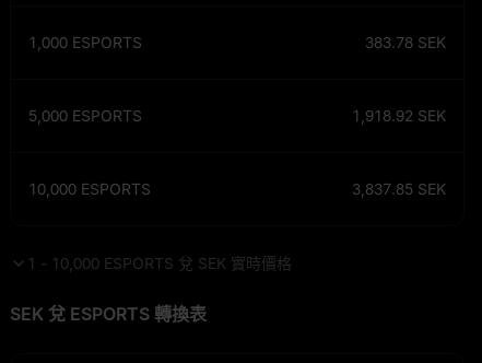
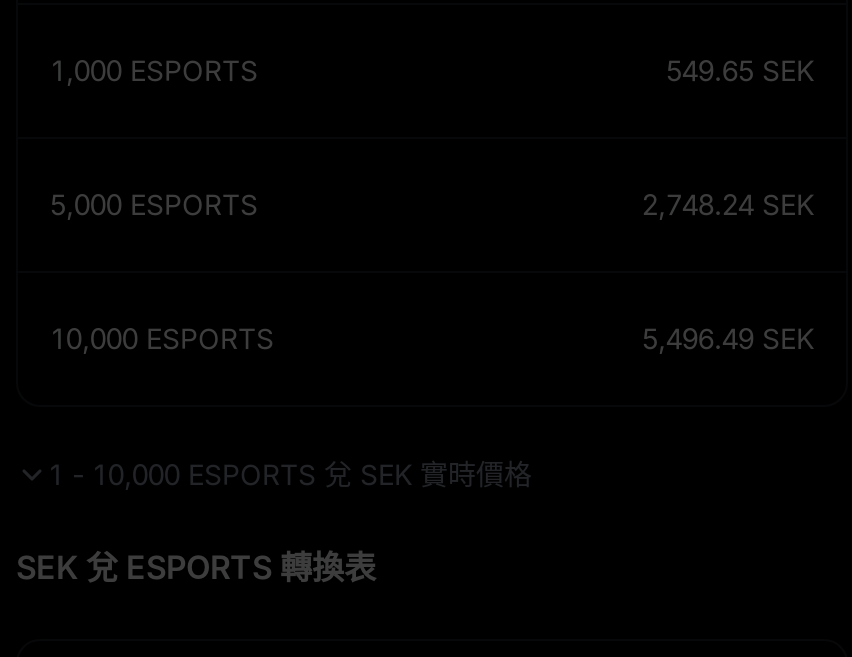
[365,33,446,51] 383.78 SEK -> [666,53,814,87] 549.65 SEK
[352,106,446,125] 1,918.92 SEK -> [642,187,814,221] 2,748.24 SEK
[352,179,446,198] 3,837.85 SEK -> [642,321,814,355] 5,496.49 SEK

